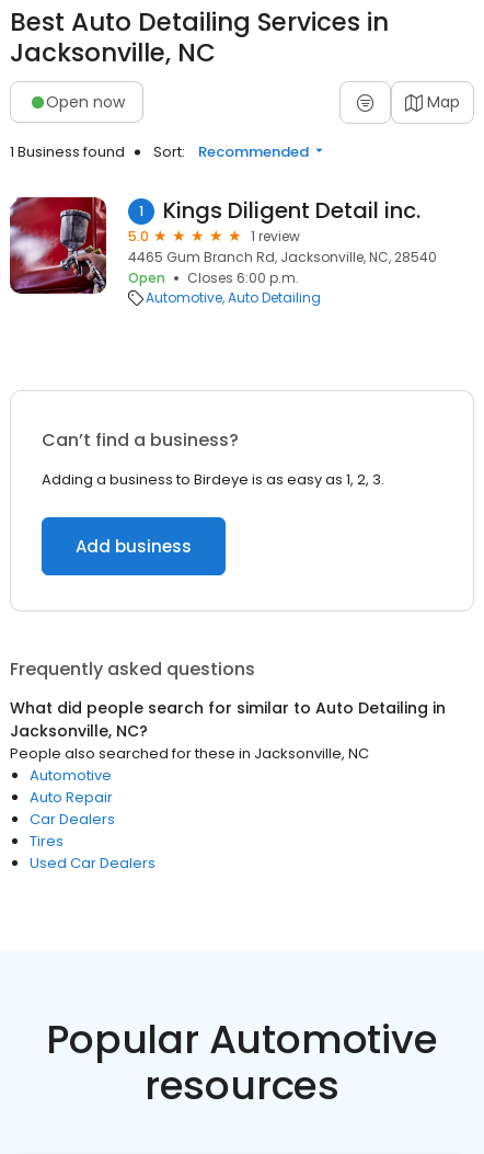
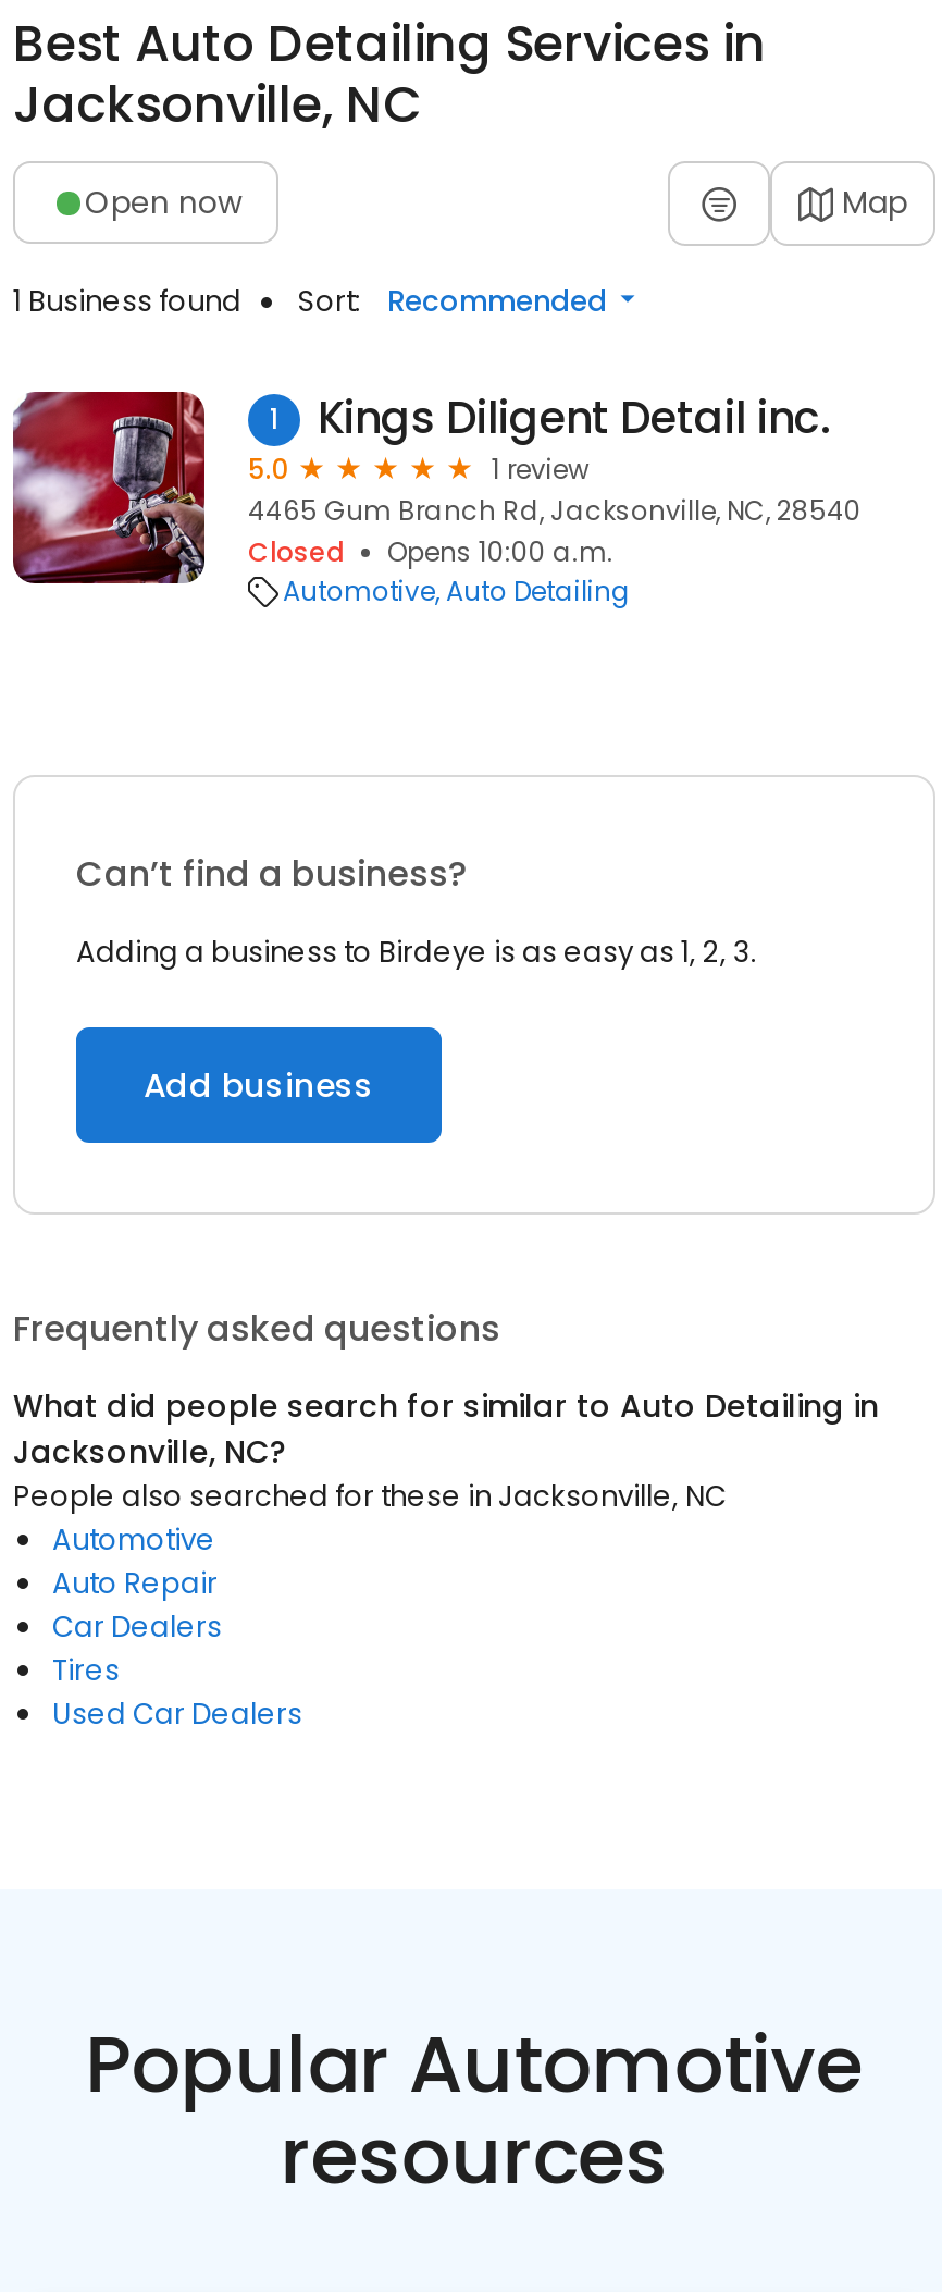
[128,268,299,287] Open | Closes 6:00 p.m. -> [248,533,613,570] Closed | Opens 10:00 a.m.

